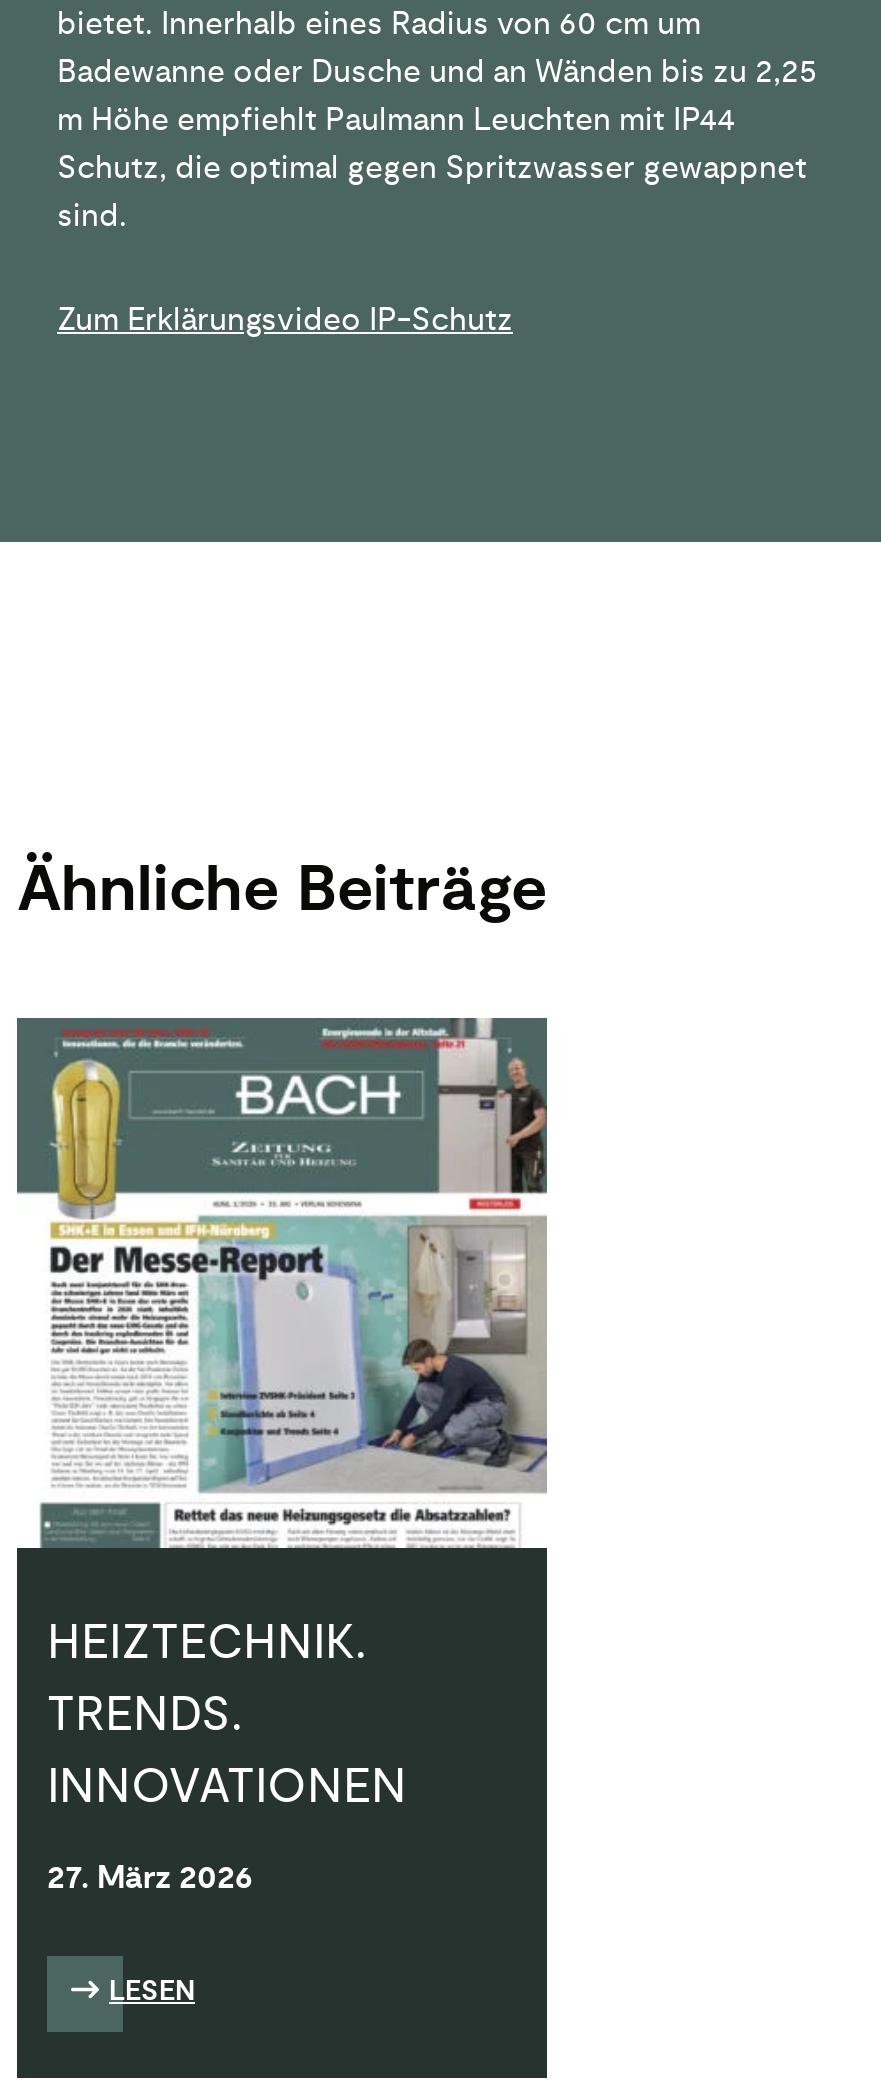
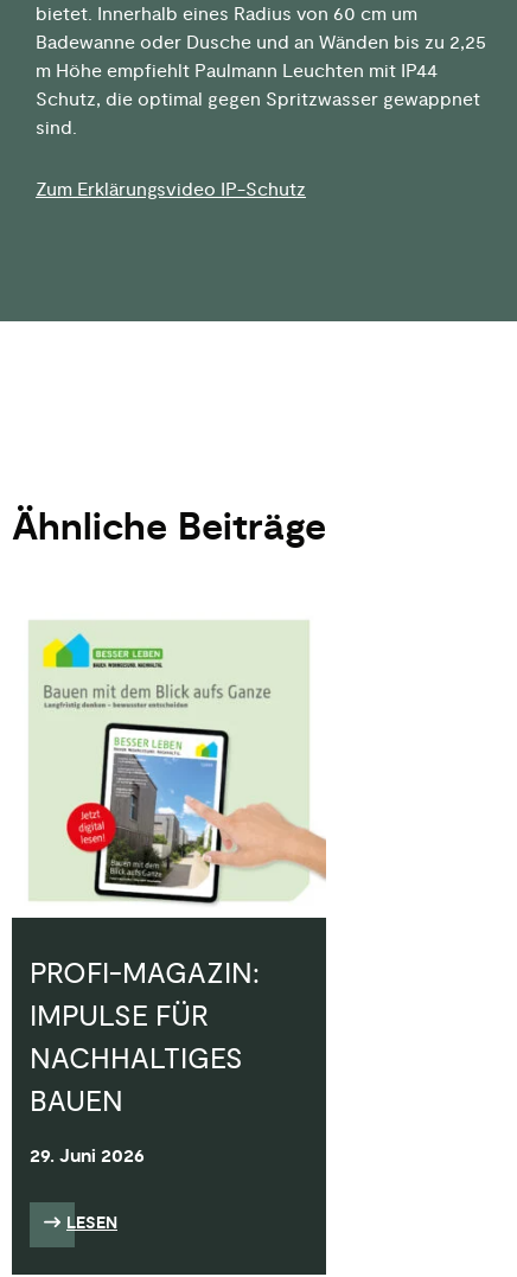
[15,1016,549,1816] [image] | HEIZTECHNIK. | TRENDS. | INNOVATIONEN -> [12,620,326,1119] [image] | PROFI-MAGAZIN: | IMPULSE FÜR | NACHHALTIGES | BAUEN
[47,1858,253,1900] 27. März 2026 -> [30,1144,145,1169] 29. Juni 2026

